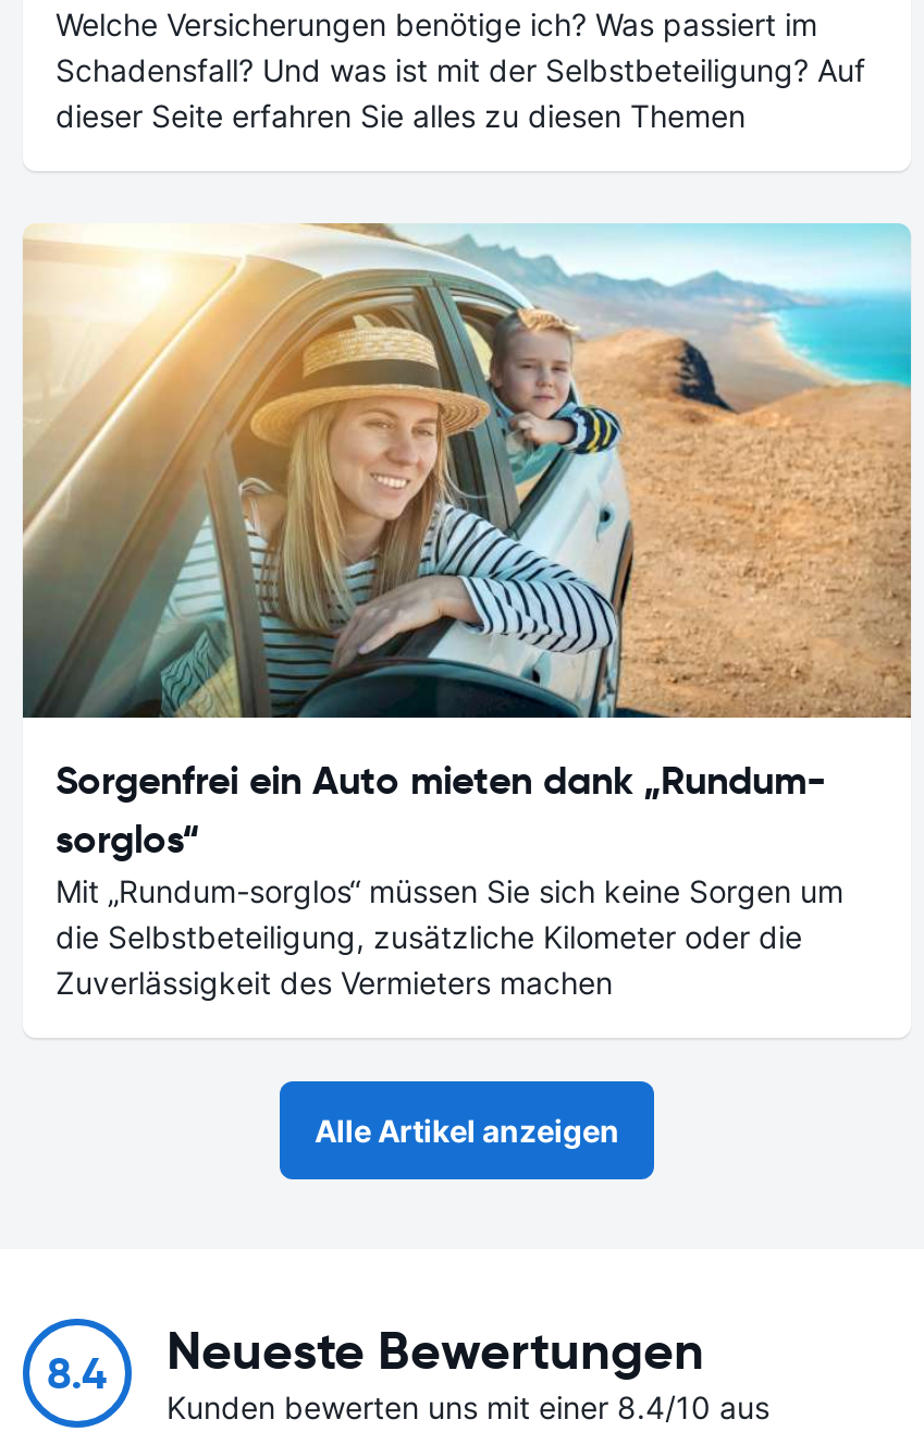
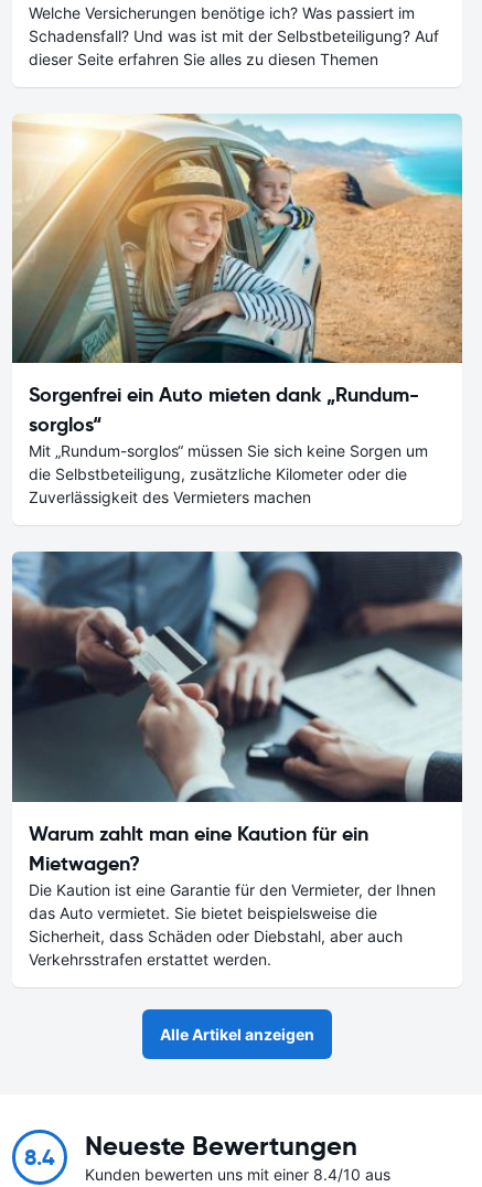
none -> [11,550,463,969] [image] | Warum zahlt man eine Kaution für ein | Mietwagen? | Die Kaution ist eine Garantie für den Vermieter, der Ihnen | das Auto vermietet. Sie bietet beispielsweise die | Sicherheit, dass Schäden oder Diebstahl, aber auch | Verkehrsstrafen erstattet werden.

